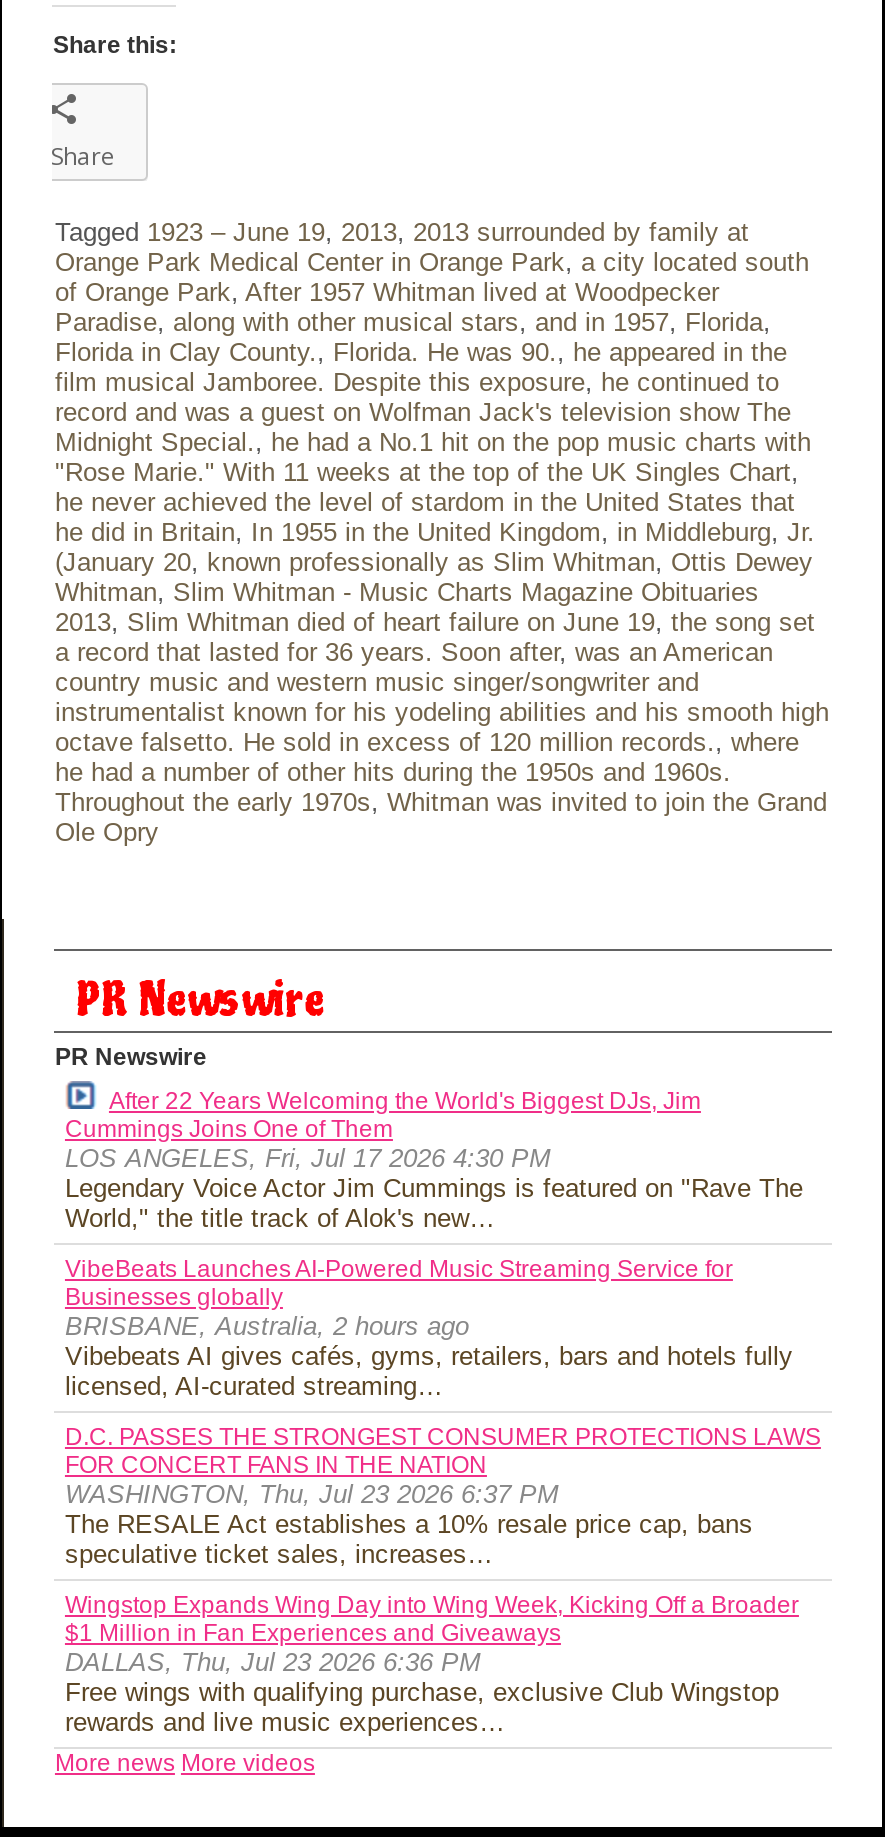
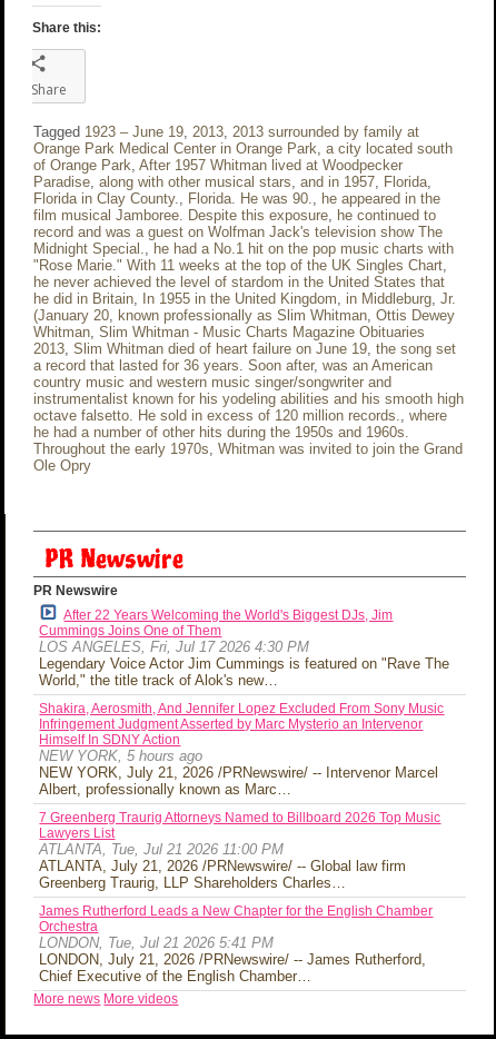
[65,1255,793,1401] VibeBeats Launches AI-Powered Music Streaming Service for | Businesses globally | BRISBANE, Australia, 2 hours ago | Vibebeats AI gives cafés, gyms, retailers, bars and hotels fully | licensed, AI-curated streaming… -> [39,701,444,797] Shakira, Aerosmith, And Jennifer Lopez Excluded From Sony Music | Infringement Judgment Asserted by Marc Mysterio an Intervenor | Himself In SDNY Action | NEW YORK, 5 hours ago | NEW YORK, July 21, 2026 /PRNewswire/ -- Intervenor Marcel | Albert, professionally known as Marc…
[65,1423,821,1569] D.C. PASSES THE STRONGEST CONSUMER PROTECTIONS LAWS | FOR CONCERT FANS IN THE NATION | WASHINGTON, Thu, Jul 23 2026 6:37 PM | The RESALE Act establishes a 10% resale price cap, bans | speculative ticket sales, increases… -> [39,810,441,891] 7 Greenberg Traurig Attorneys Named to Billboard 2026 Top Music | Lawyers List | ATLANTA, Tue, Jul 21 2026 11:00 PM | ATLANTA, July 21, 2026 /PRNewswire/ -- Global law firm | Greenberg Traurig, LLP Shareholders Charles…
[65,1591,799,1737] Wingstop Expands Wing Day into Wing Week, Kicking Off a Broader | $1 Million in Fan Experiences and Giveaways | DALLAS, Thu, Jul 23 2026 6:36 PM | Free wings with qualifying purchase, exclusive Club Wingstop | rewards and live music experiences… -> [39,903,433,984] James Rutherford Leads a New Chapter for the English Chamber | Orchestra | LONDON, Tue, Jul 21 2026 5:41 PM | LONDON, July 21, 2026 /PRNewswire/ -- James Rutherford, | Chief Executive of the English Chamber…

